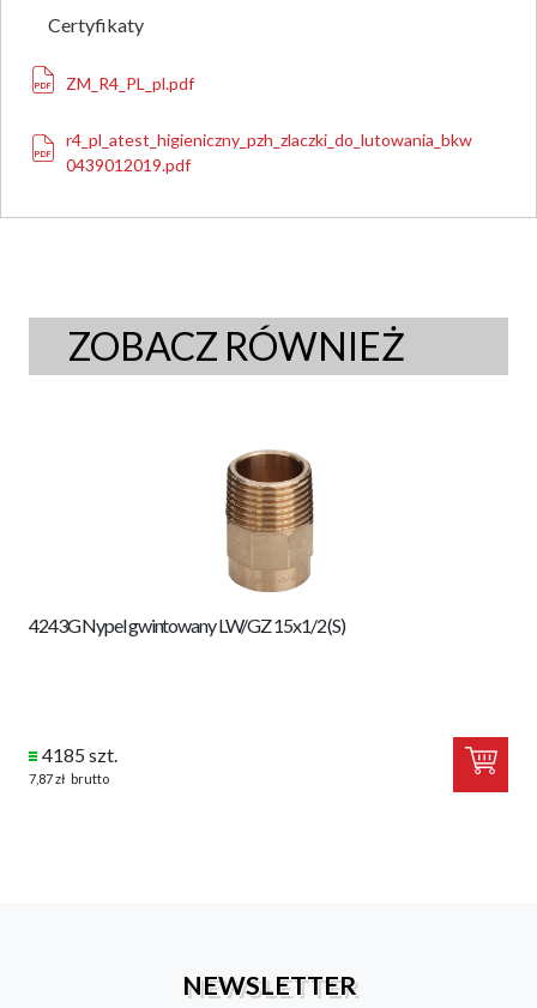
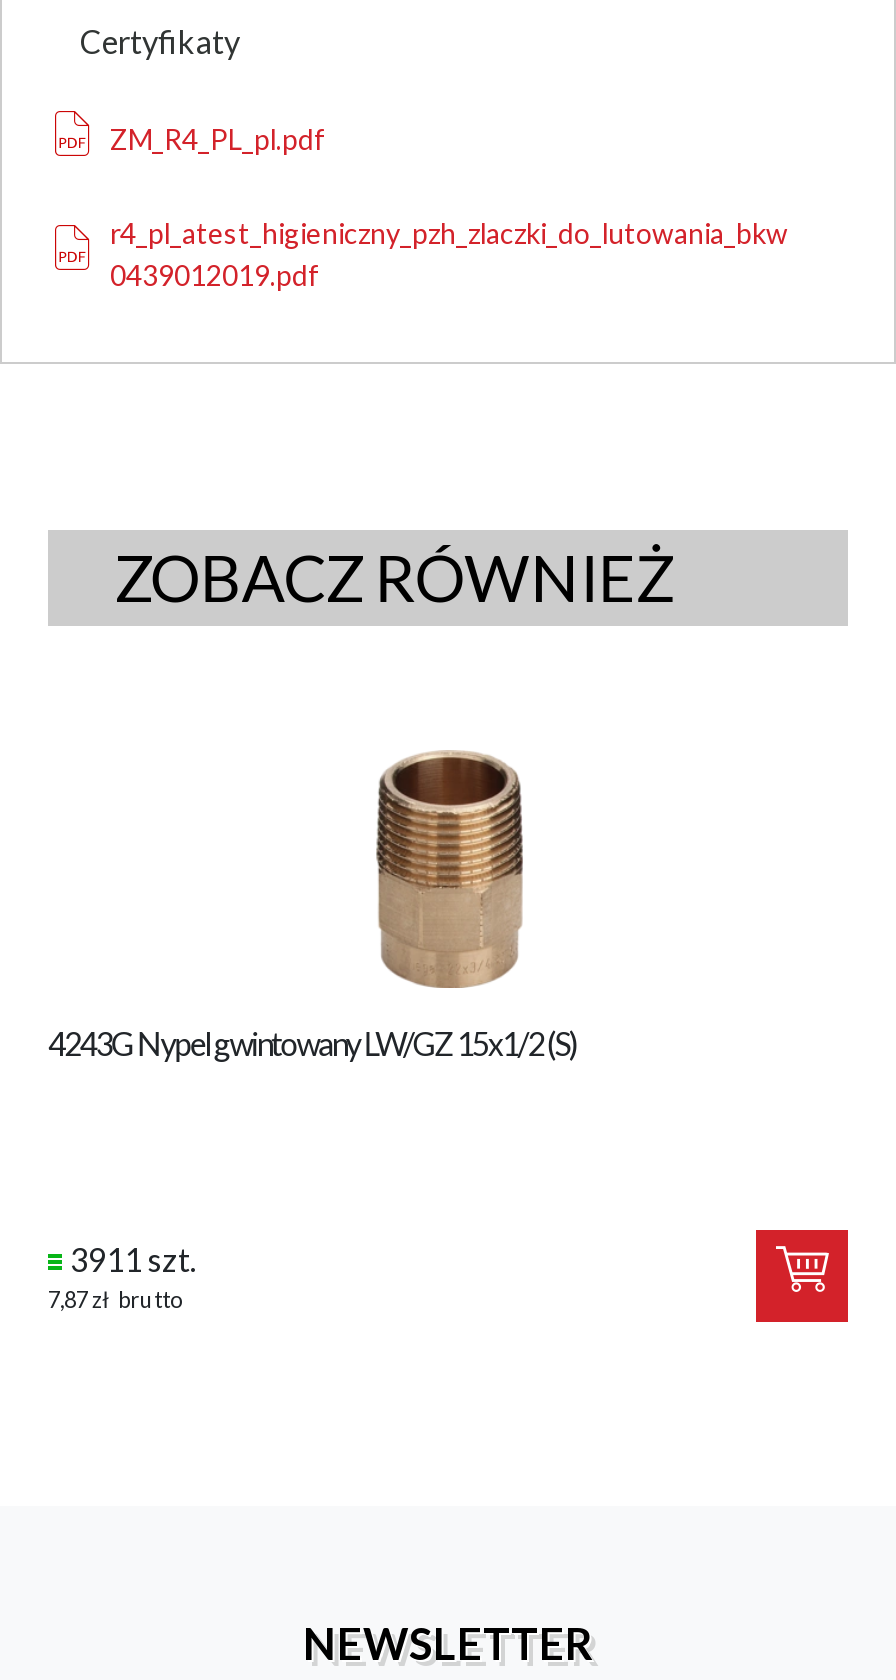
[42,743,117,765] 4185 szt. -> [70,1239,196,1277] 3911 szt.

